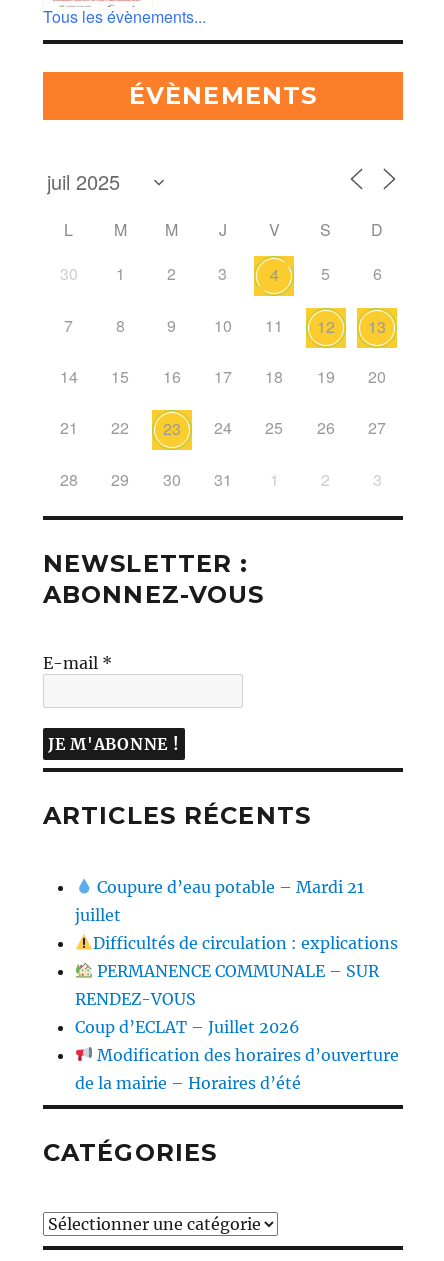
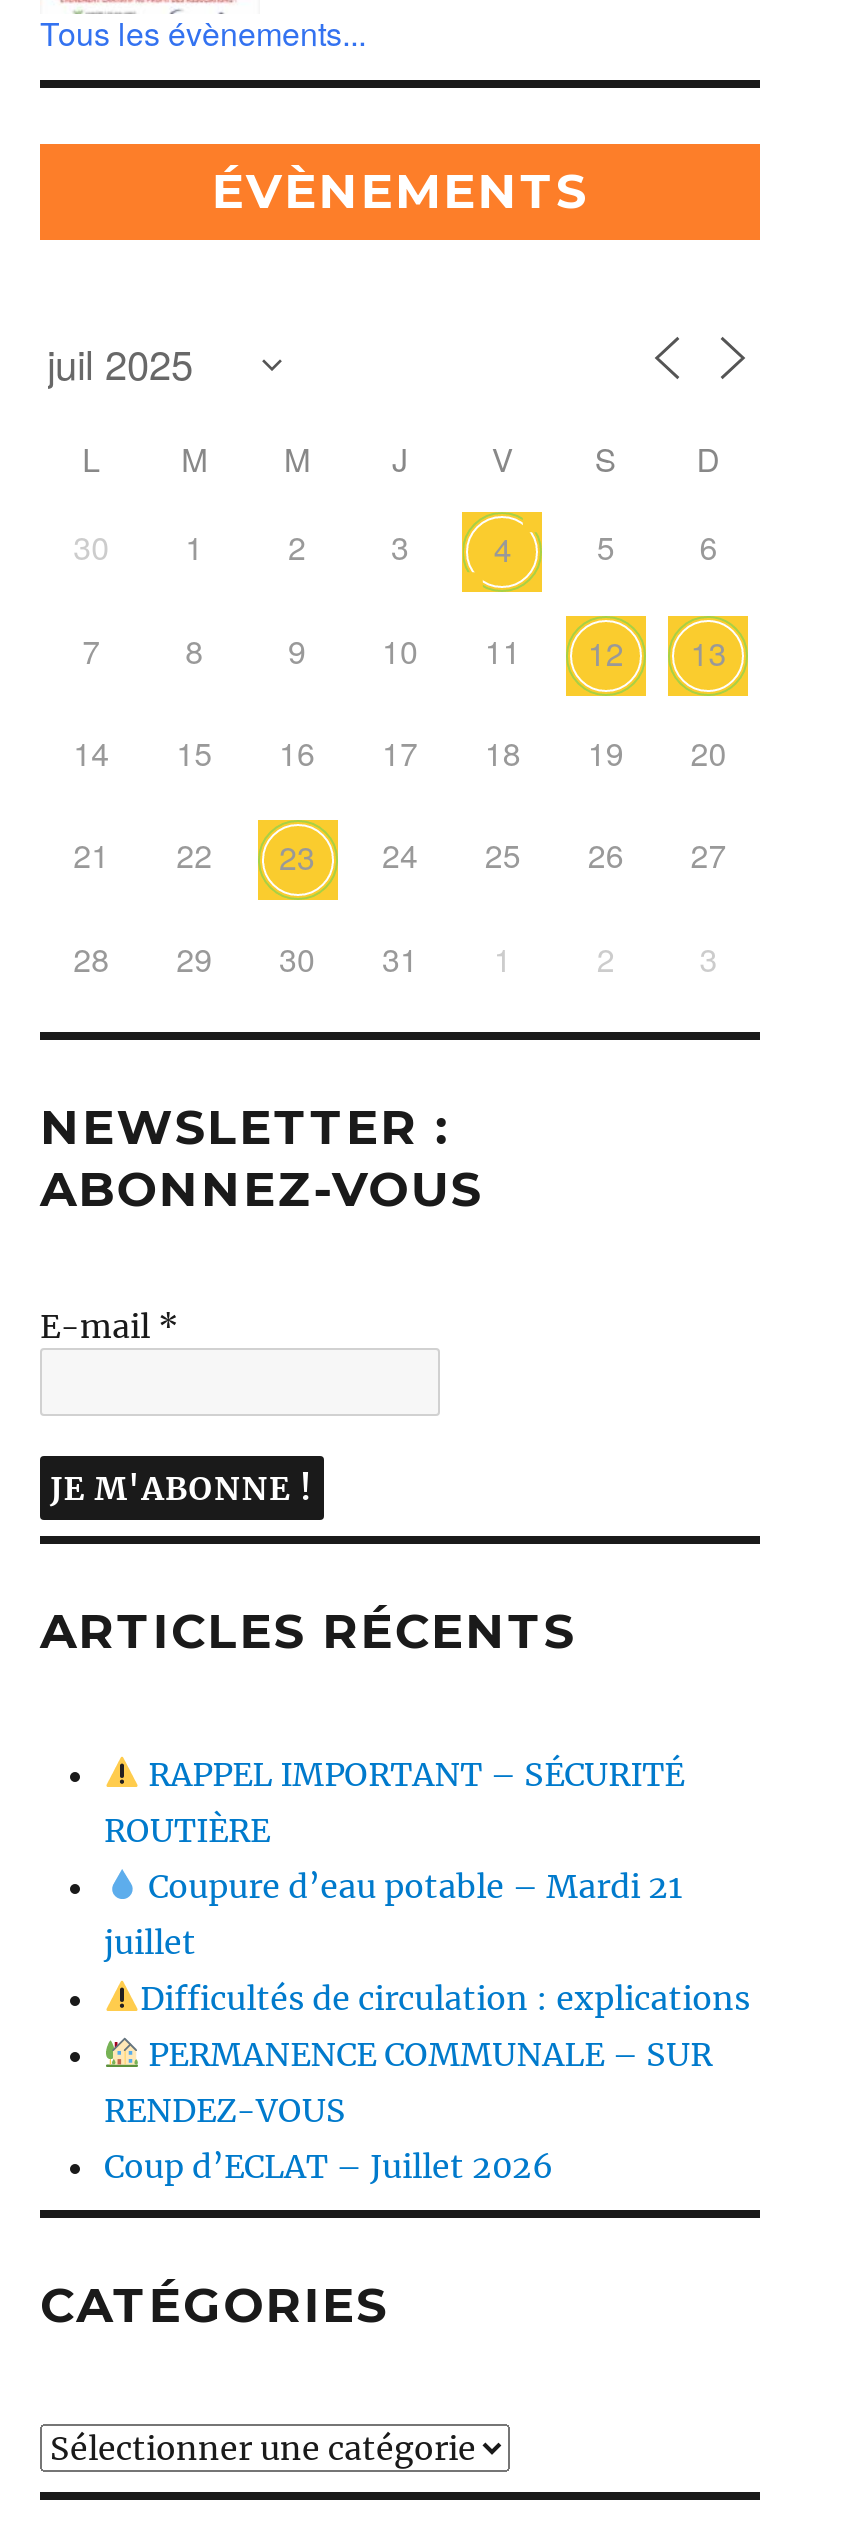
none -> [104,1753,684,1849] RAPPEL IMPORTANT – SÉCURITÉ | ROUTIÈRE
moved [75,877,398,1037] -> [104,1865,750,2185]: Coupure d’eau potable – Mardi 21 | juillet | Difficultés de circulation : explications | PERMANENCE COMMUNALE – SUR | RENDEZ-VOUS | Coup d’ECLAT – Juillet 2026
[75,1045,399,1093] Modification des horaires d’ouverture | de la mairie – Horaires d’été -> none

